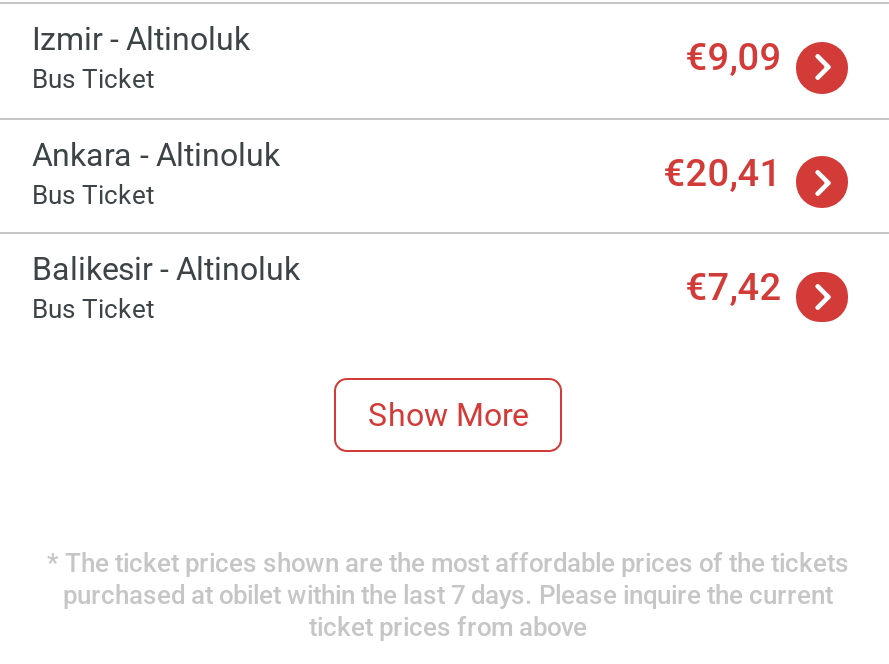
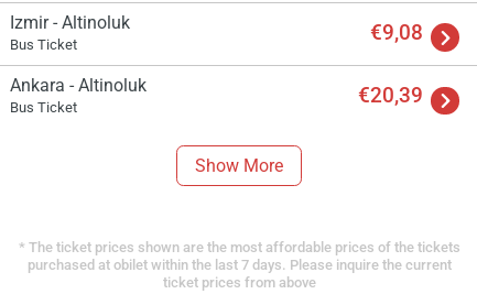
[685,34,781,80] €9,09 -> [370,19,423,45] €9,08
[32,149,781,324] €20,41 | Balikesir - Altinoluk | Bus Ticket | €7,42 -> [358,83,423,108] €20,39

